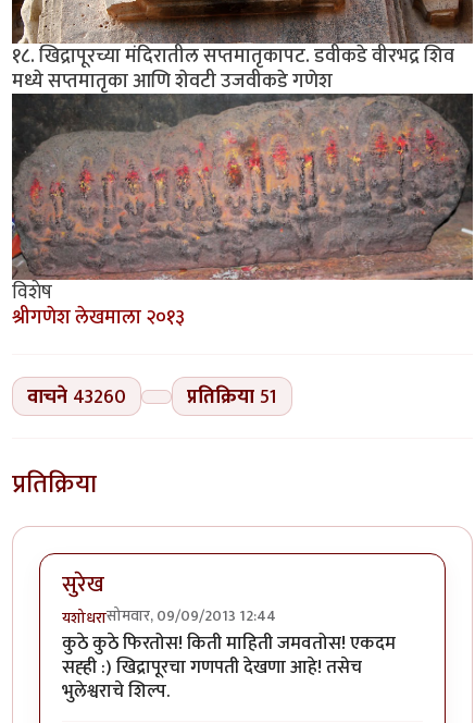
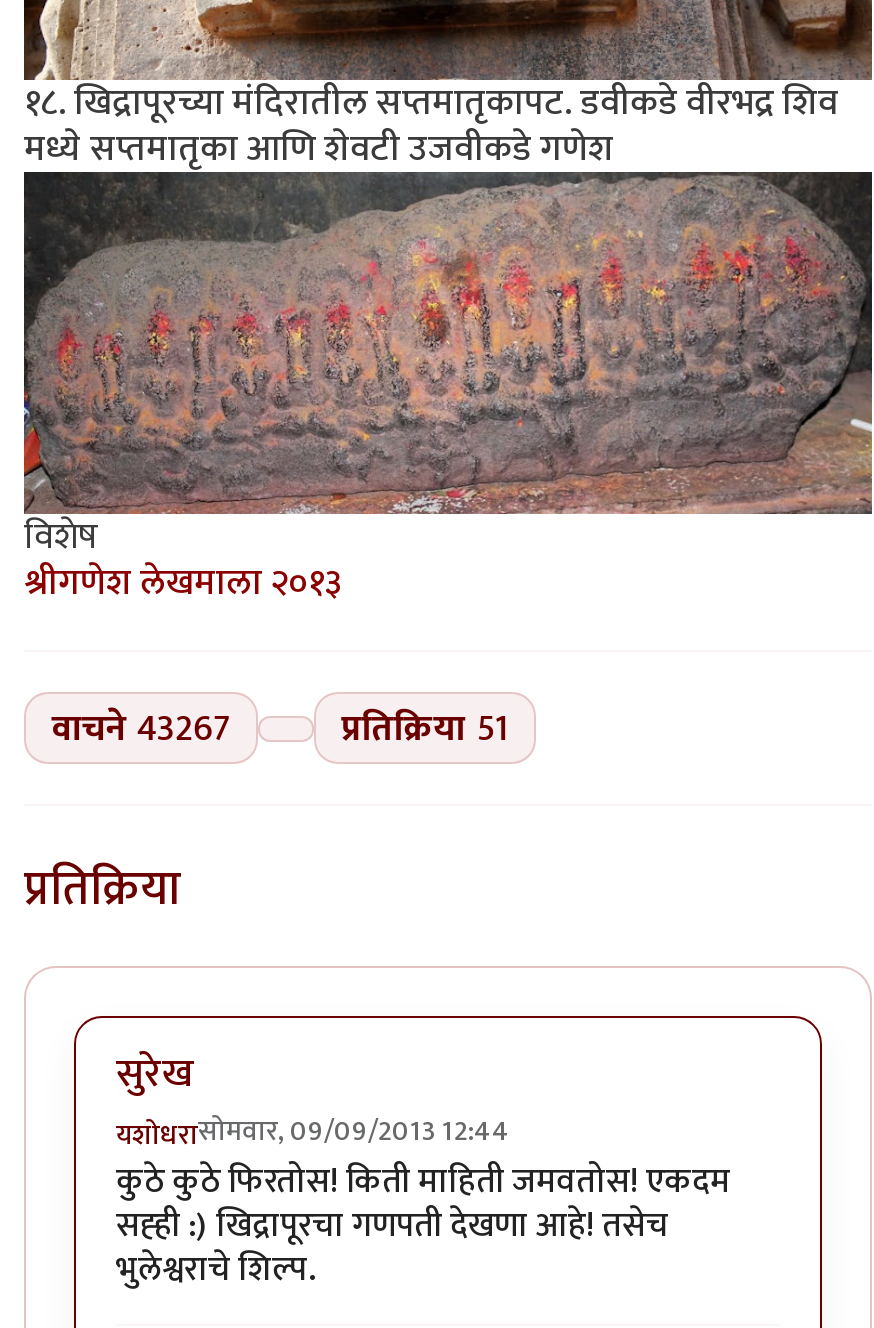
[27,380,127,414] वाचने 43260 -> [52,698,231,760] वाचने 43267

